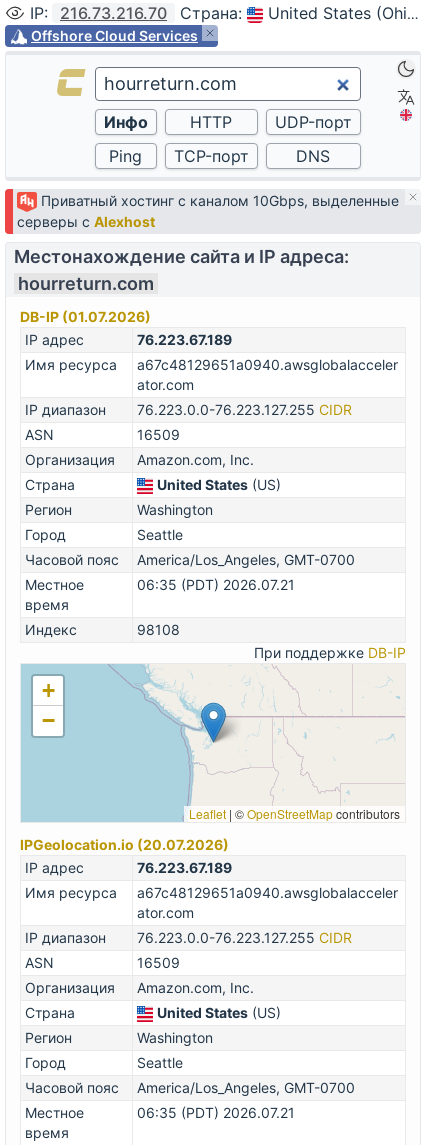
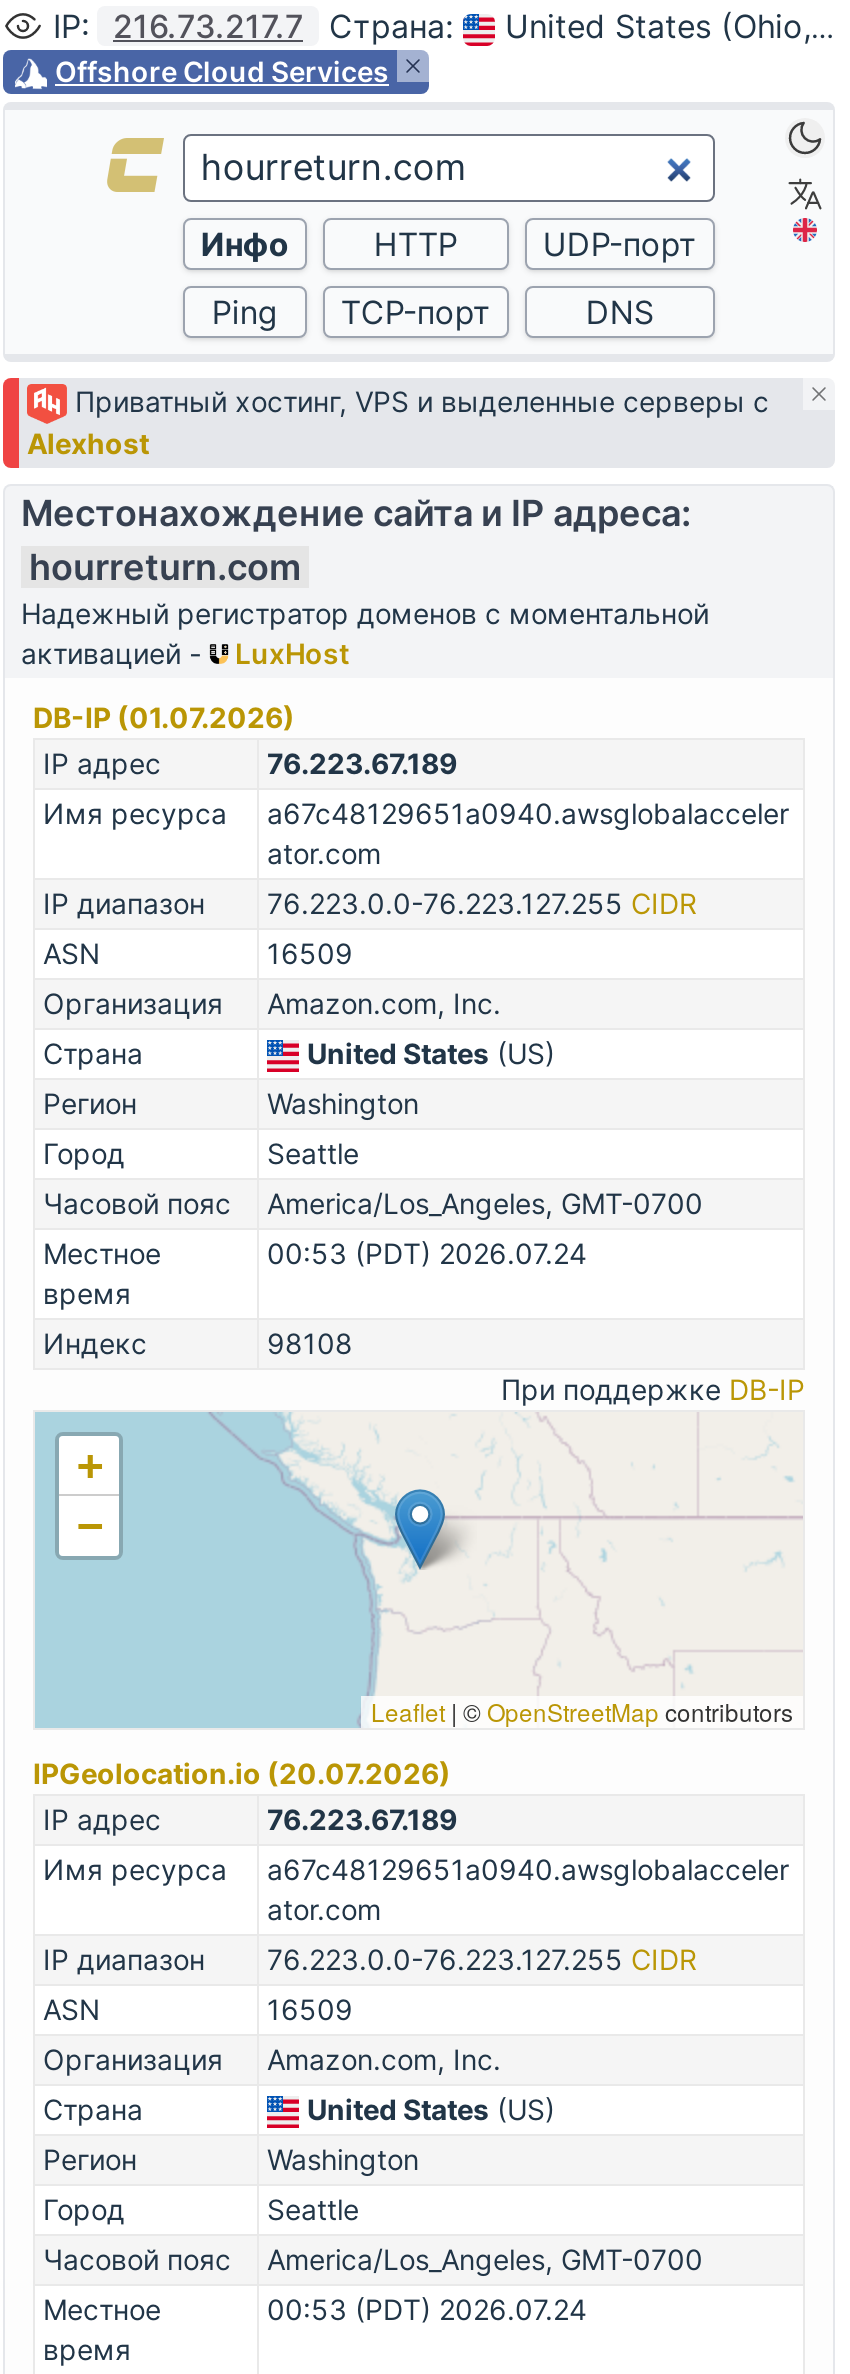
[30,3,167,23] IP: 216.73.216.70 -> [53,6,303,46] IP: 216.73.217.7
[17,192,399,230] Приватный хостинг с каналом 10Gbps, выделенные | серверы с Alexhost -> [27,384,769,460] Приватный хостинг, VPS и выделенные серверы с | Alexhost
none -> [21,596,709,670] Надежный регистратор доменов с моментальной | активацией - LuxHost
[137,576,295,593] 06:35 (PDT) 2026.07.21 -> [267,1236,587,1270] 00:53 (PDT) 2026.07.24
[137,1104,295,1121] 06:35 (PDT) 2026.07.21 -> [267,2292,587,2326] 00:53 (PDT) 2026.07.24

